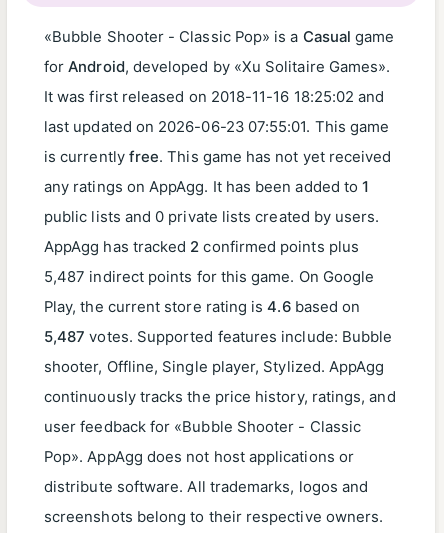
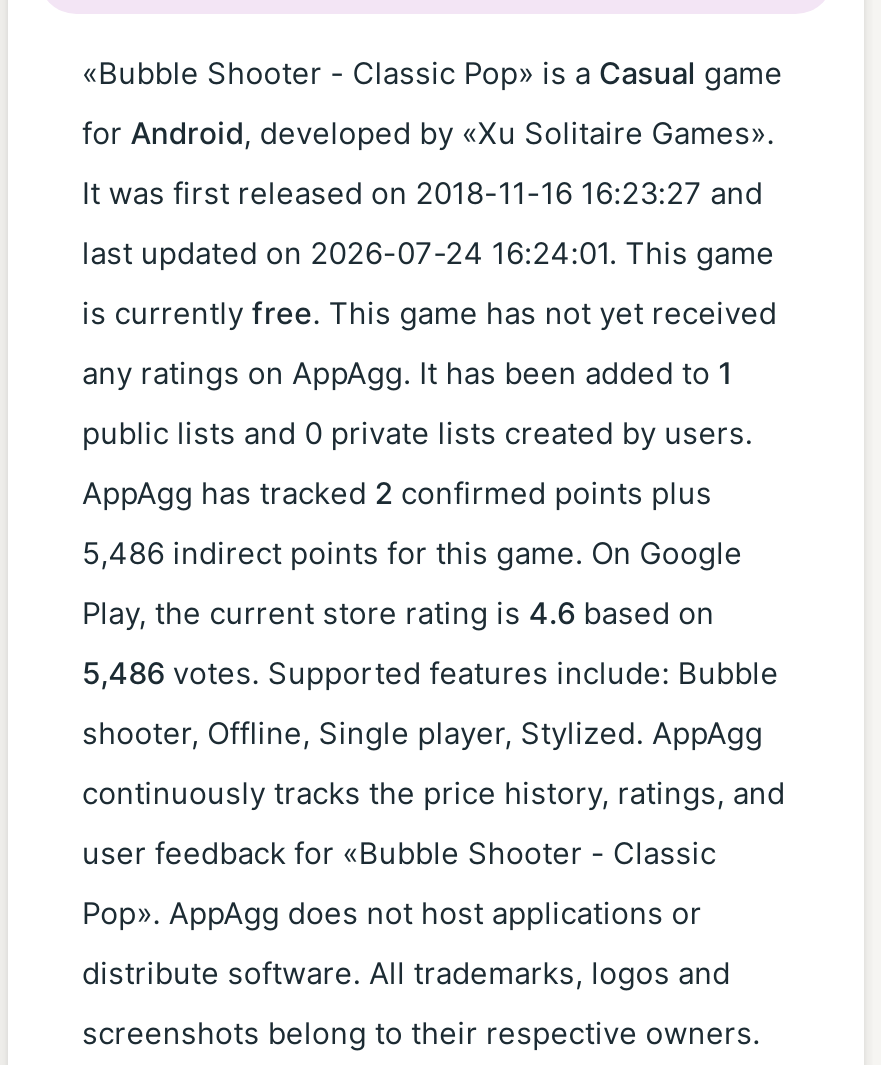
[44,88,384,106] It was first released on 2018-11-16 18:25:02 and -> [82,176,763,212] It was first released on 2018-11-16 16:23:27 and
[44,118,389,136] last updated on 2026-06-23 07:55:01. This game -> [82,236,774,272] last updated on 2026-07-24 16:24:01. This game
[44,268,374,286] 5,487 indirect points for this game. On Google -> [82,536,742,572] 5,486 indirect points for this game. On Google
[44,328,392,346] 5,487 votes. Supported features include: Bubble -> [82,656,779,692] 5,486 votes. Supported features include: Bubble

